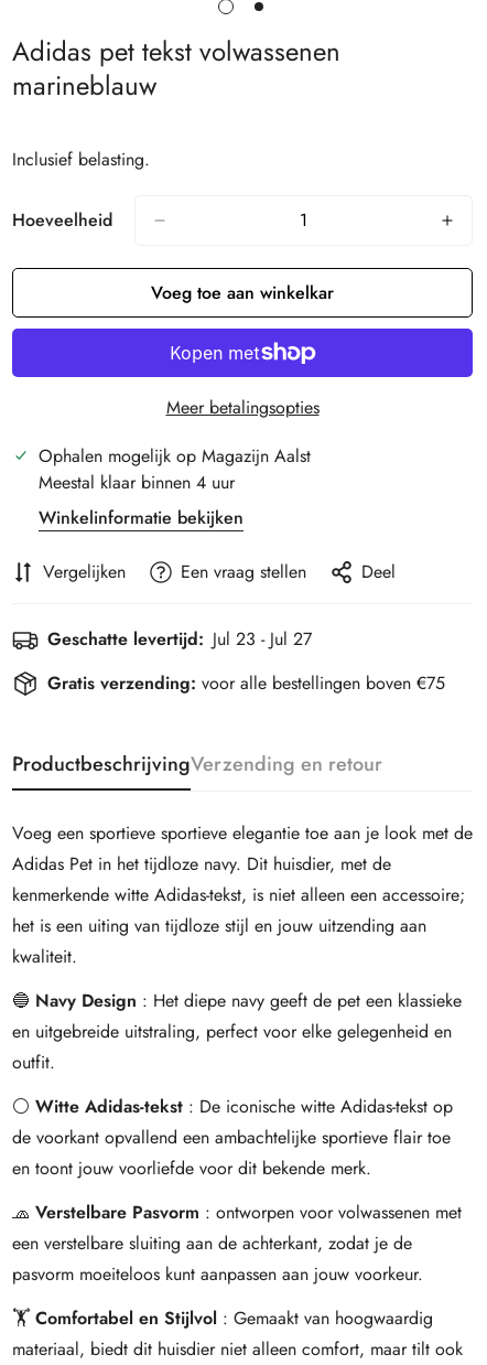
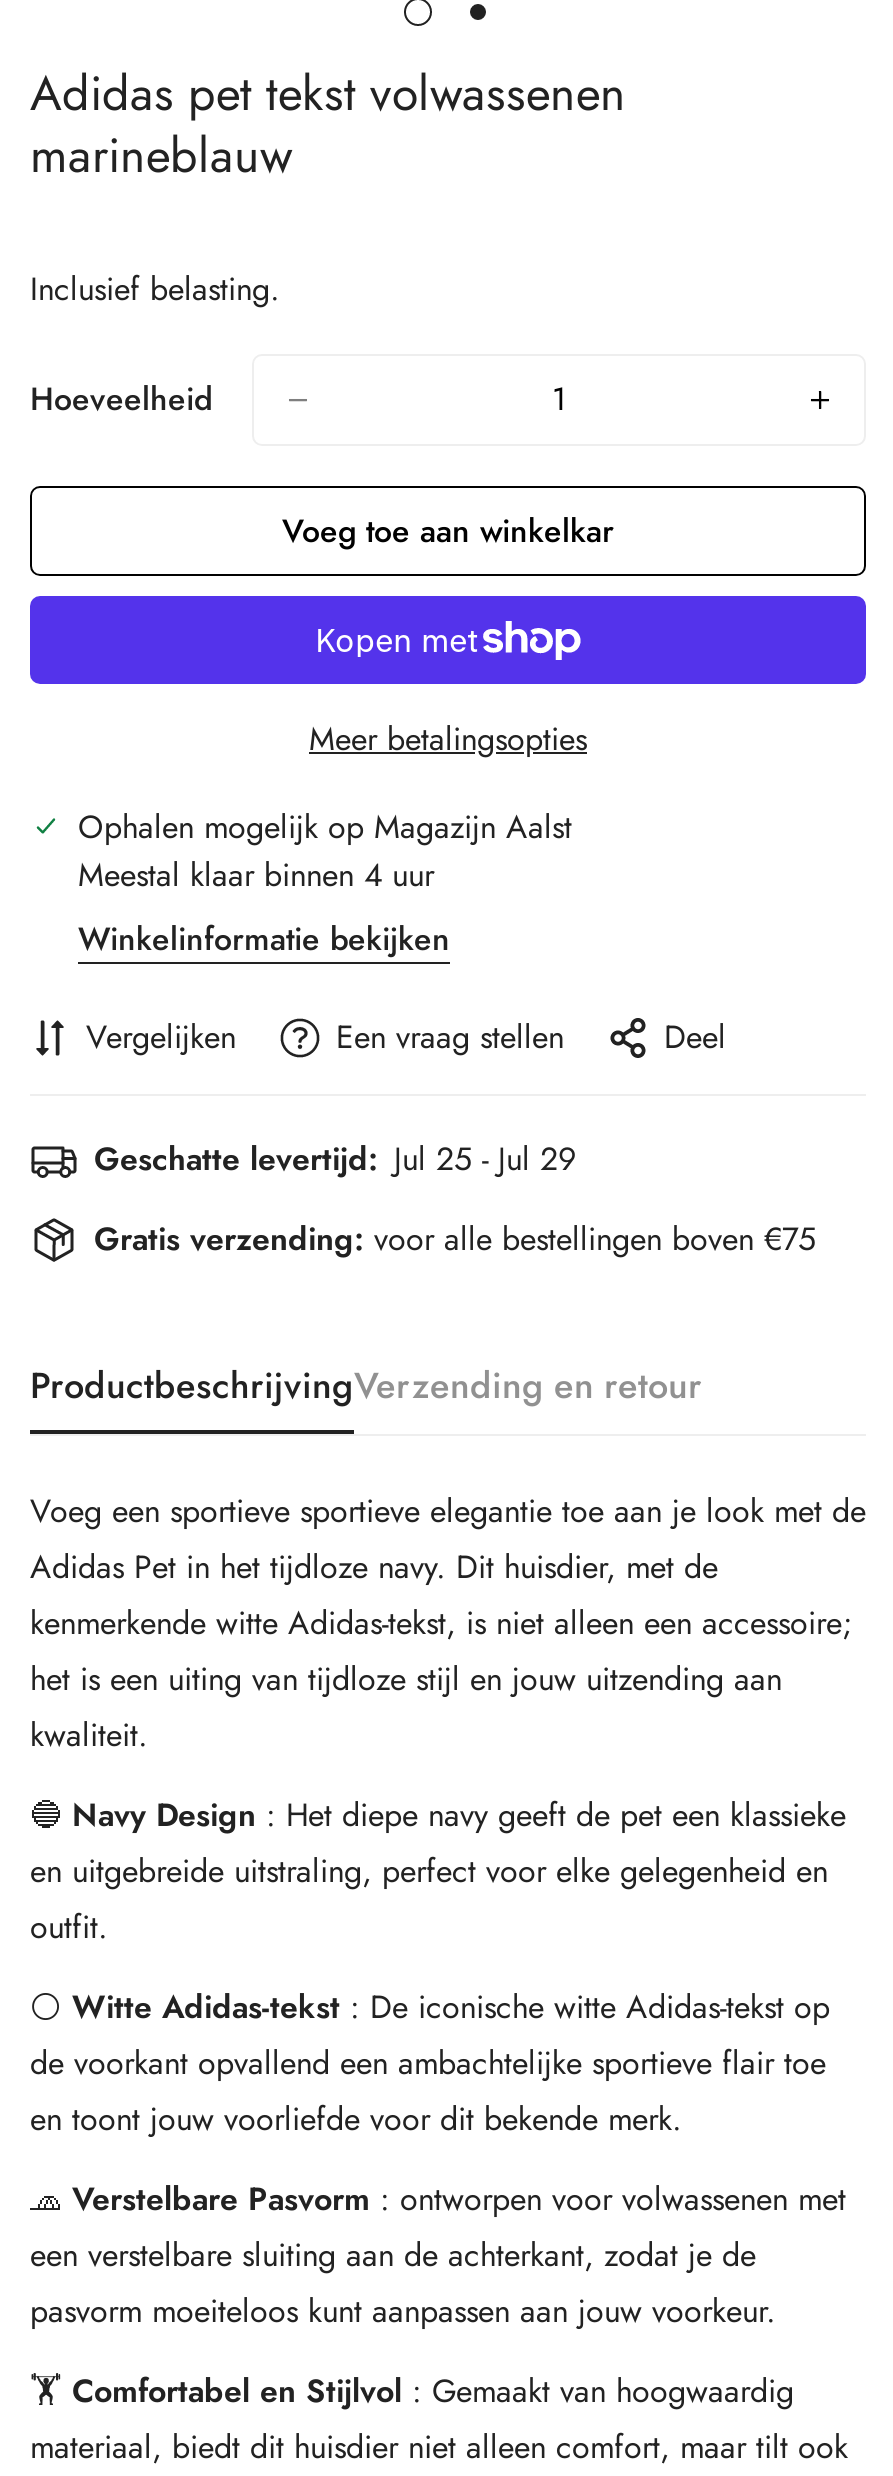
[47,626,312,652] Geschatte levertijd: Jul 23 - Jul 27 -> [94,1136,576,1182] Geschatte levertijd: Jul 25 - Jul 29

